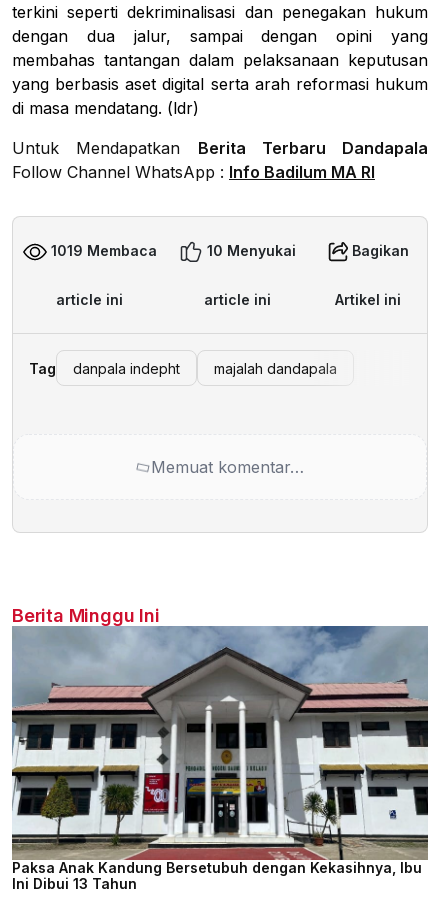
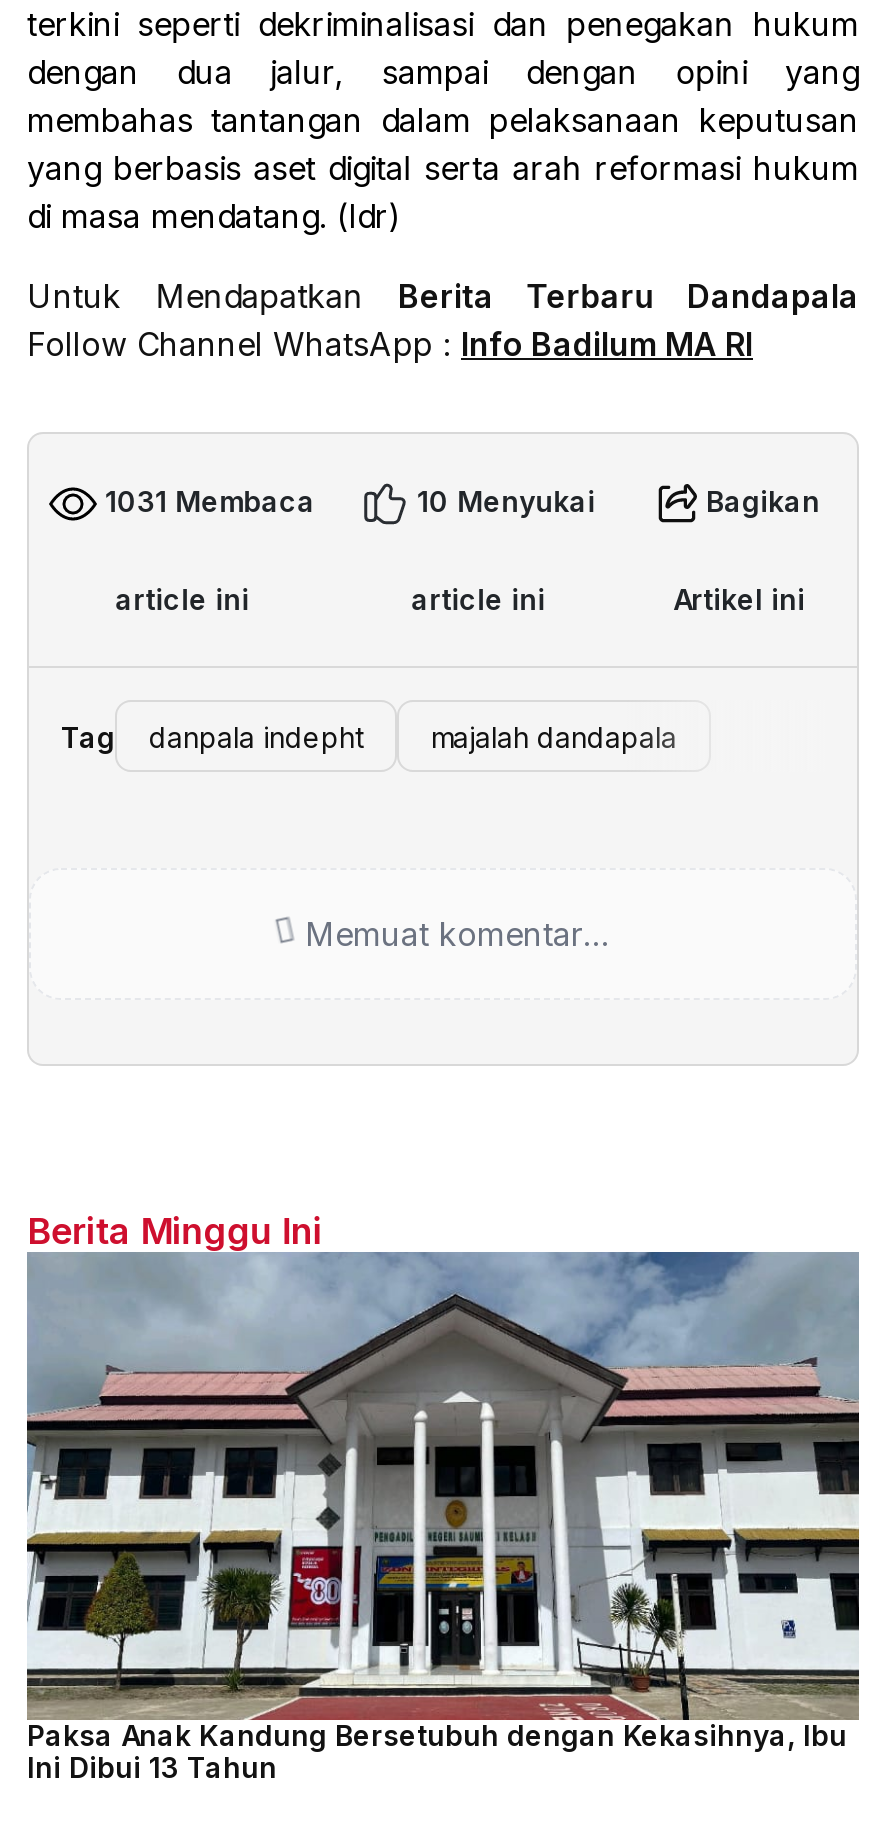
[51,242,157,259] 1019 Membaca -> [105,485,315,519] 1031 Membaca

